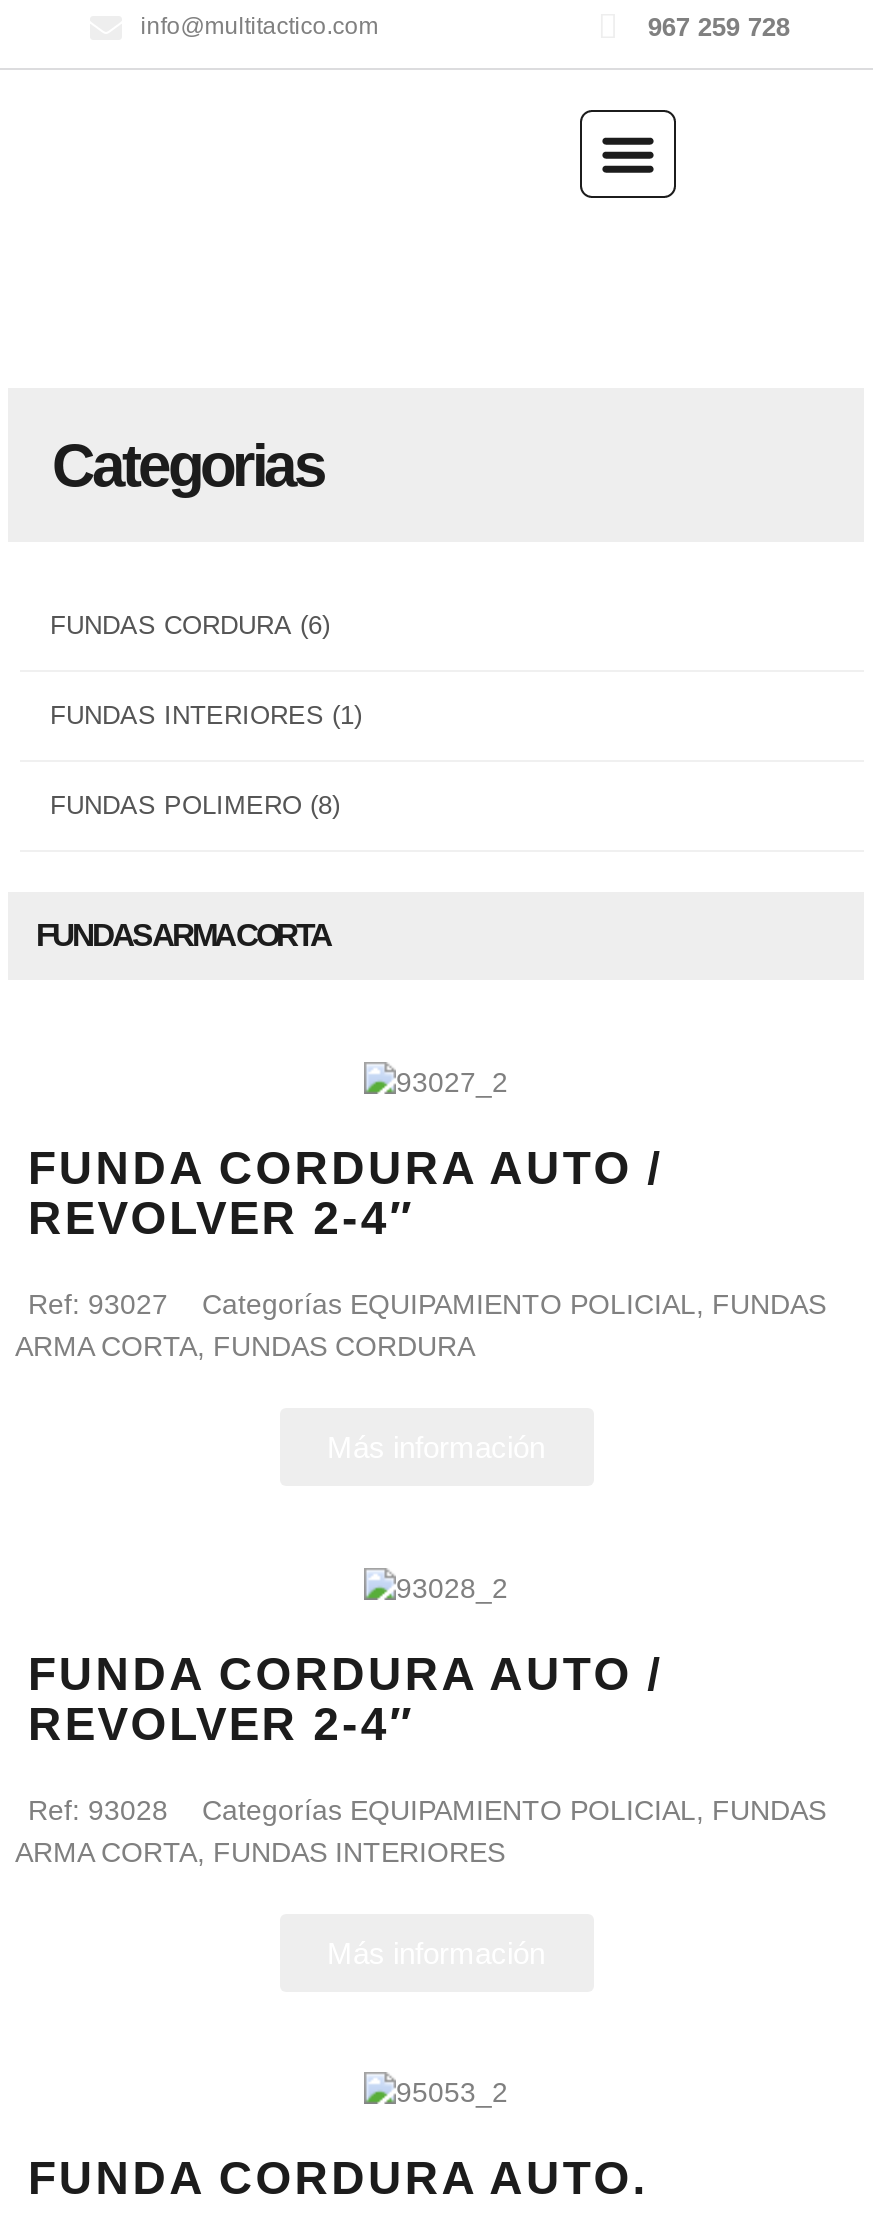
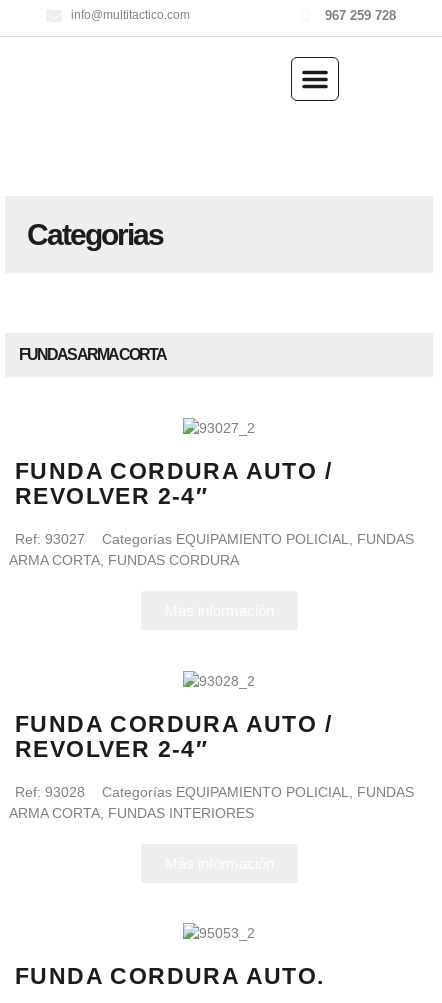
[50,610,362,820] FUNDAS CORDURA (6) | FUNDAS INTERIORES (1) | FUNDAS POLIMERO (8) -> none

